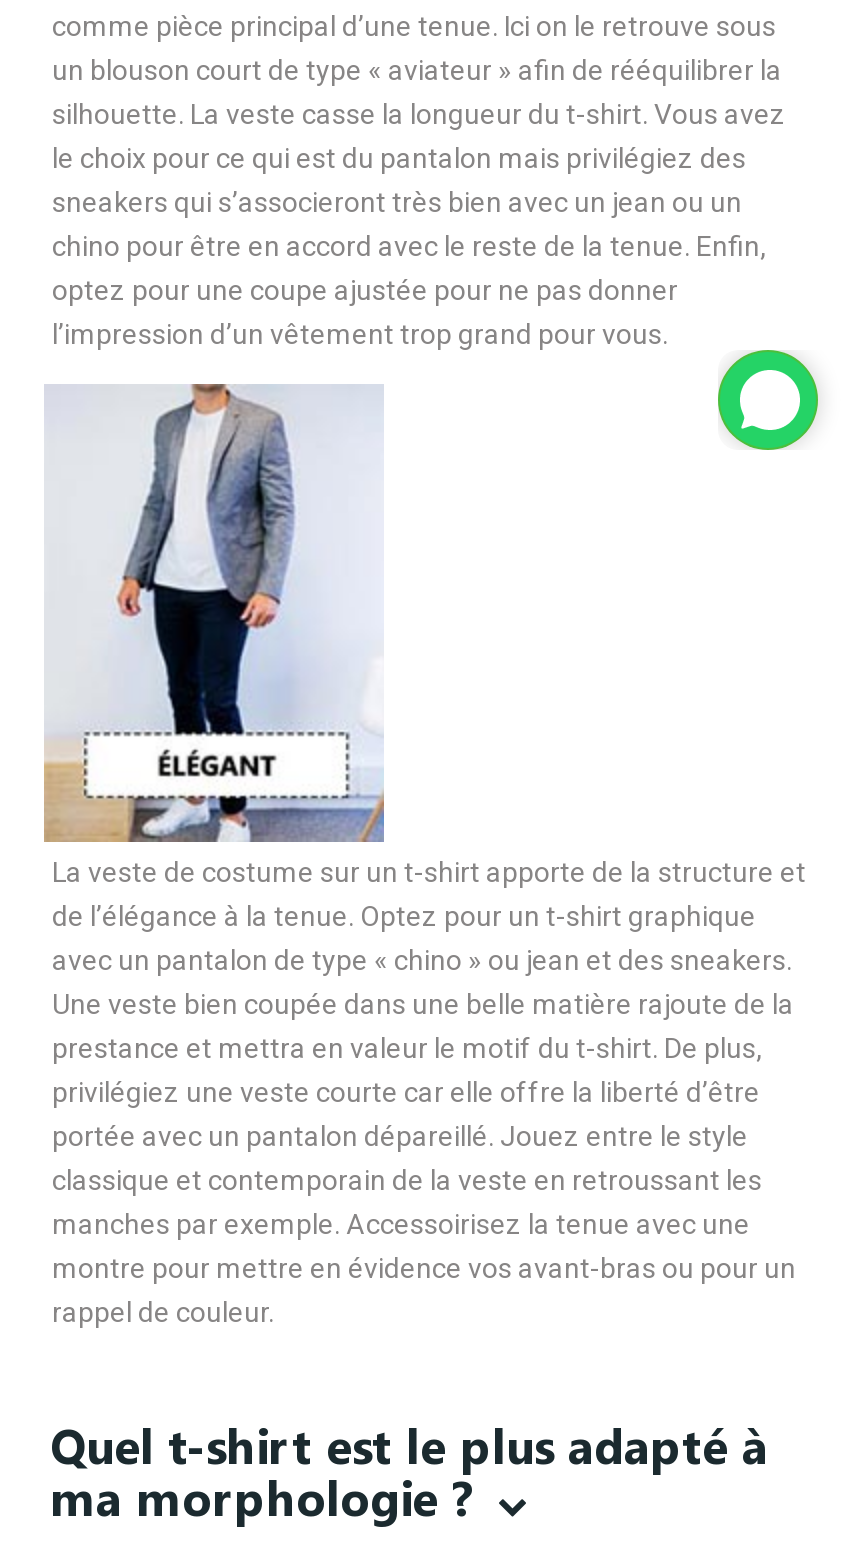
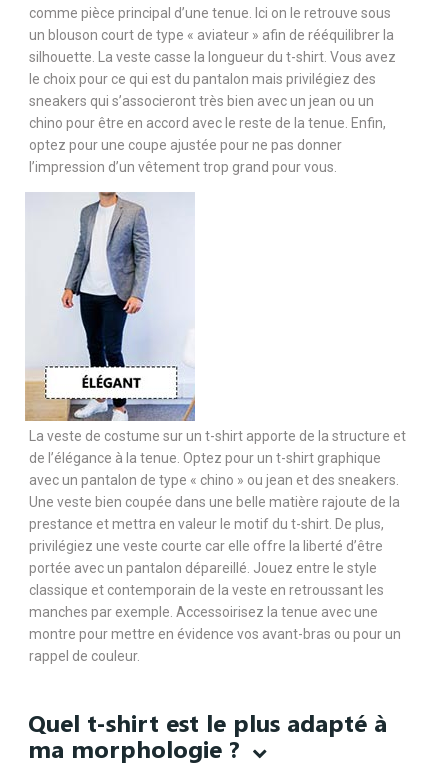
[716,348,820,452] [image] -> none

